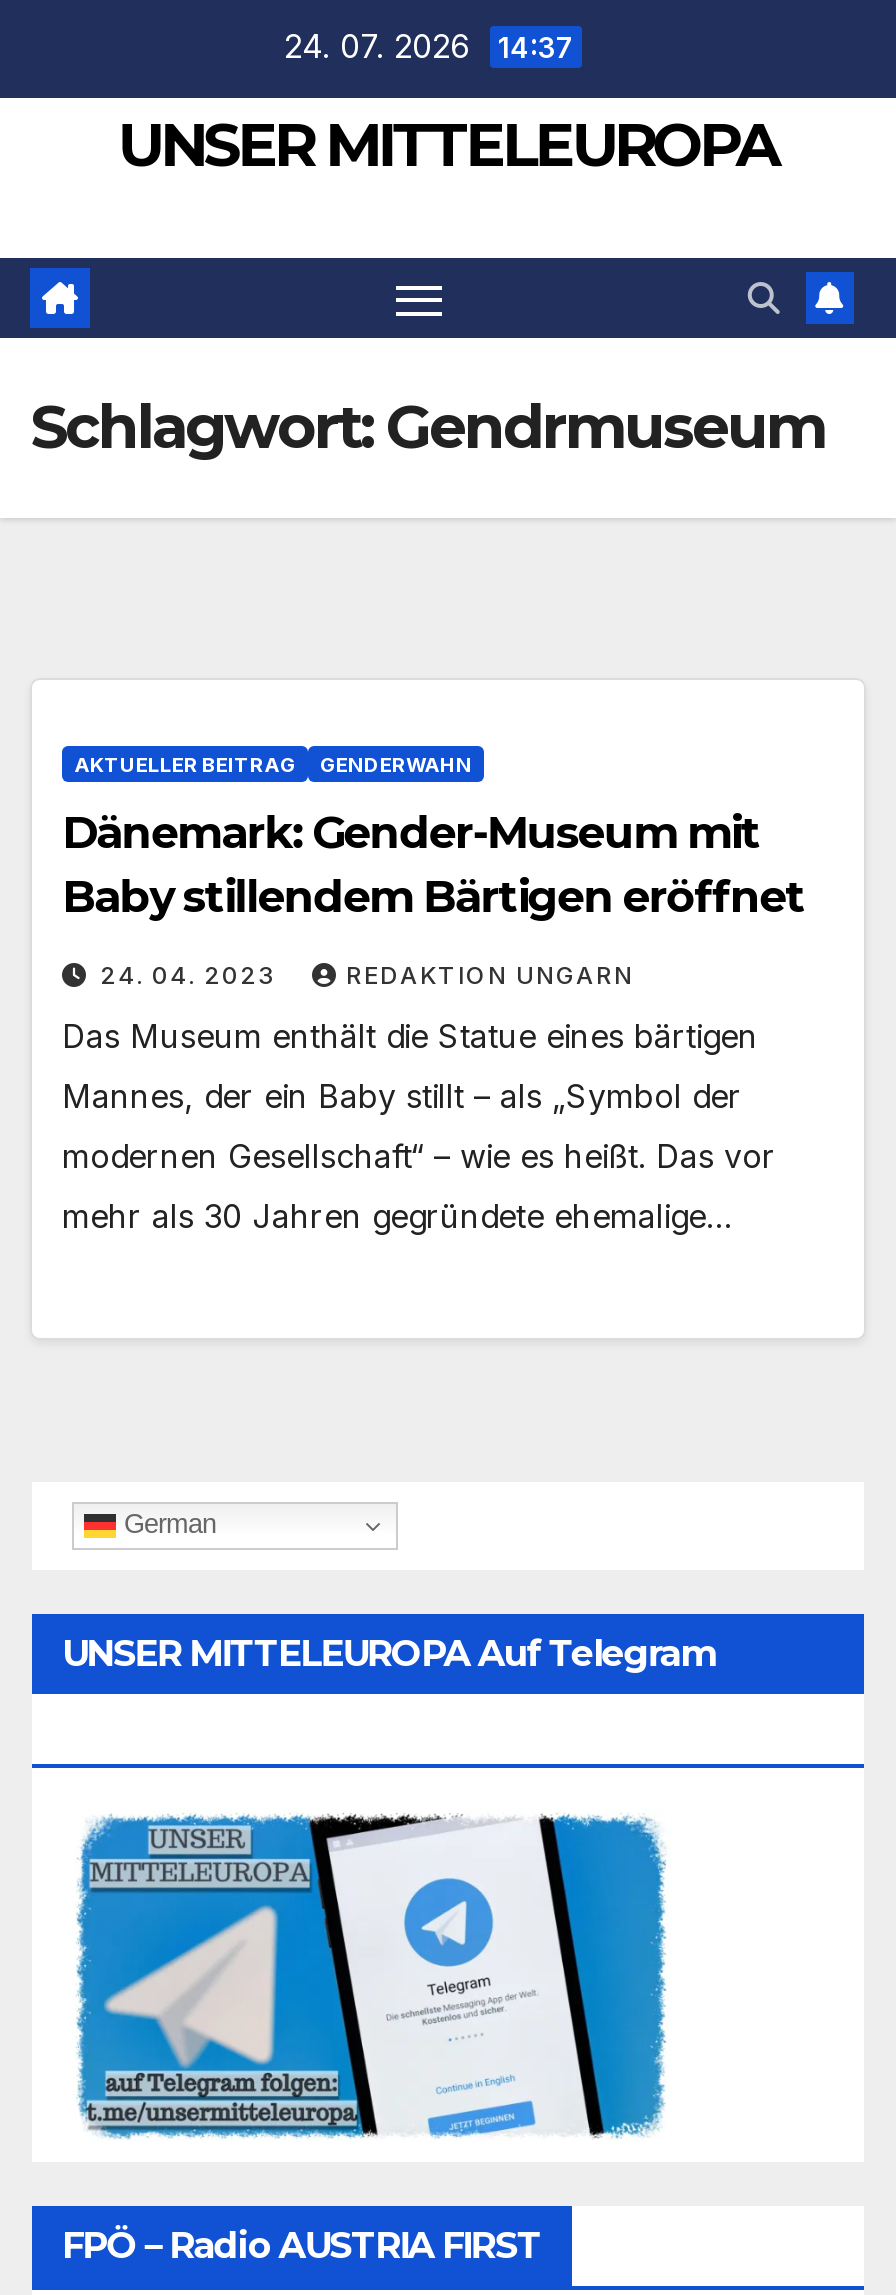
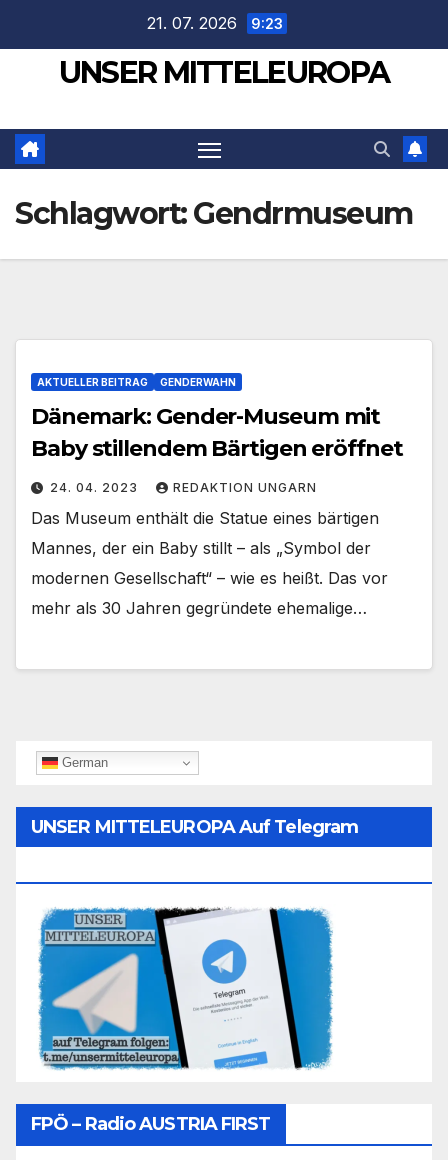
[284,26,574,66] 24. 07. 2026 14:37 -> [146,13,282,33] 21. 07. 2026 9:23

